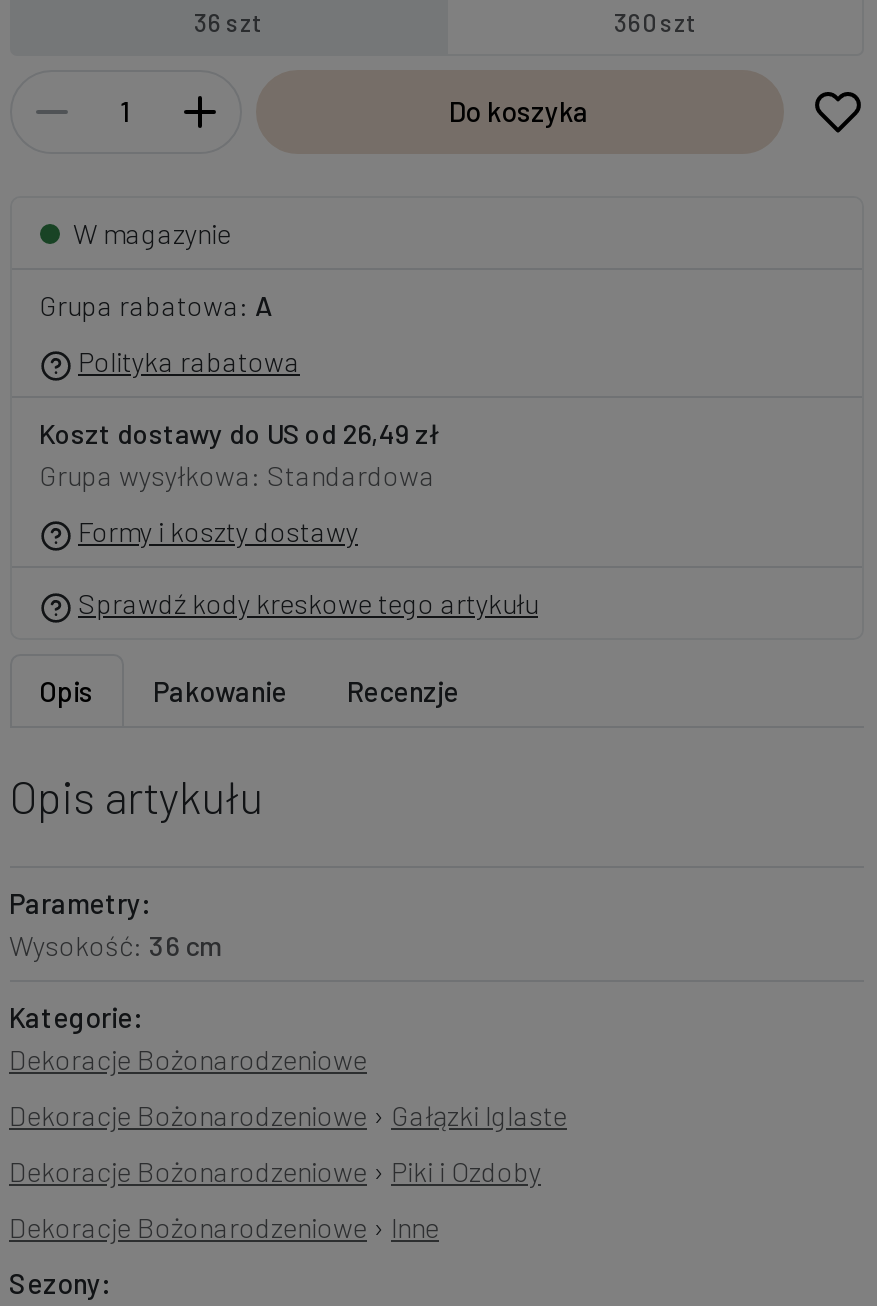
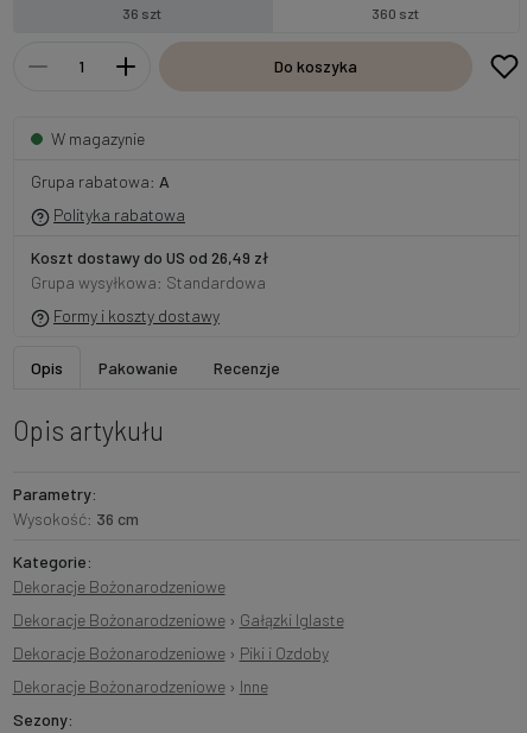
[78,587,538,621] Sprawdź kody kreskowe tego artykułu -> none

